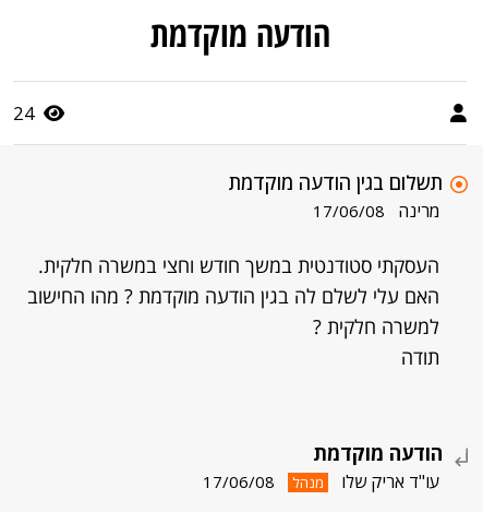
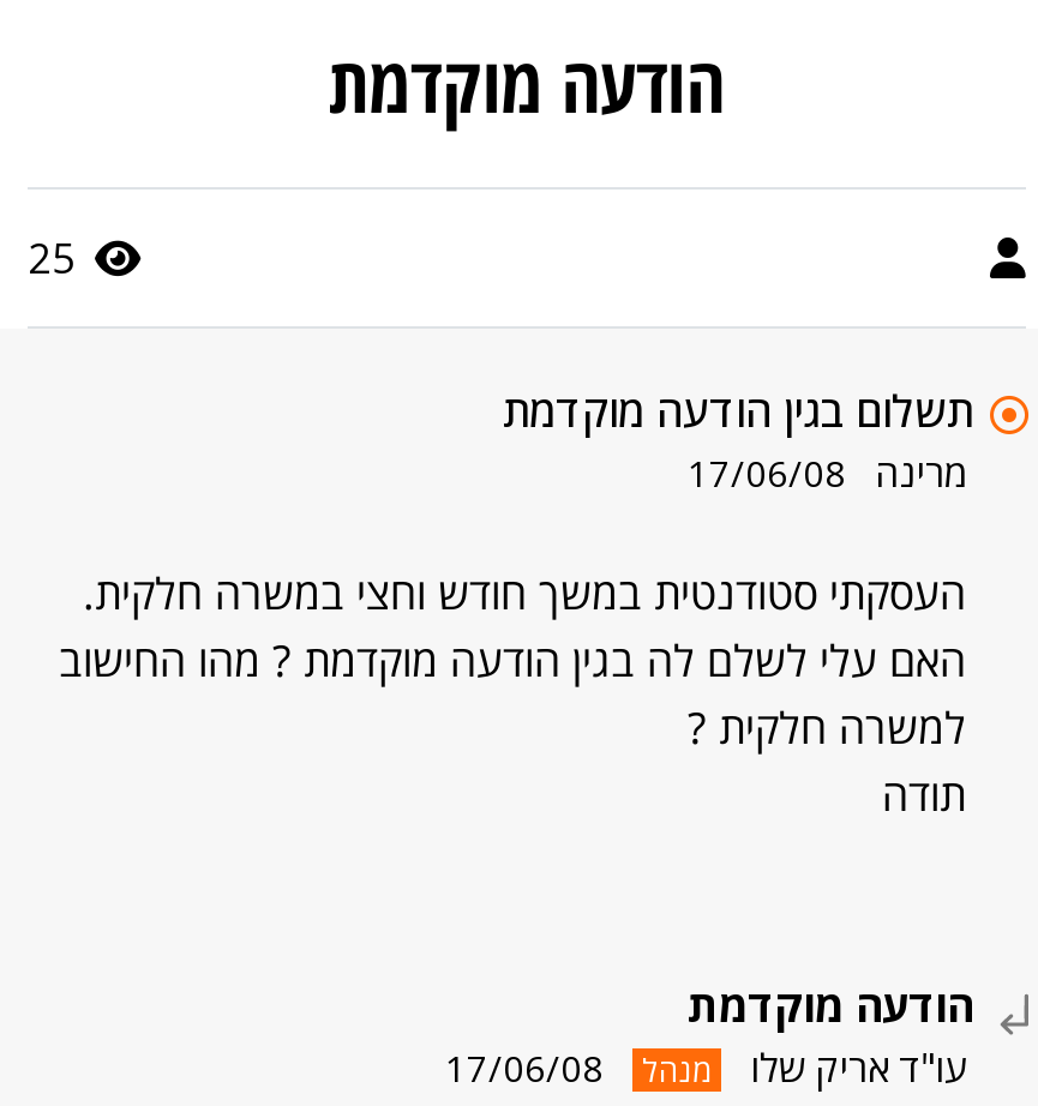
[13,100,35,126] 24 -> [28,230,76,285] 25

